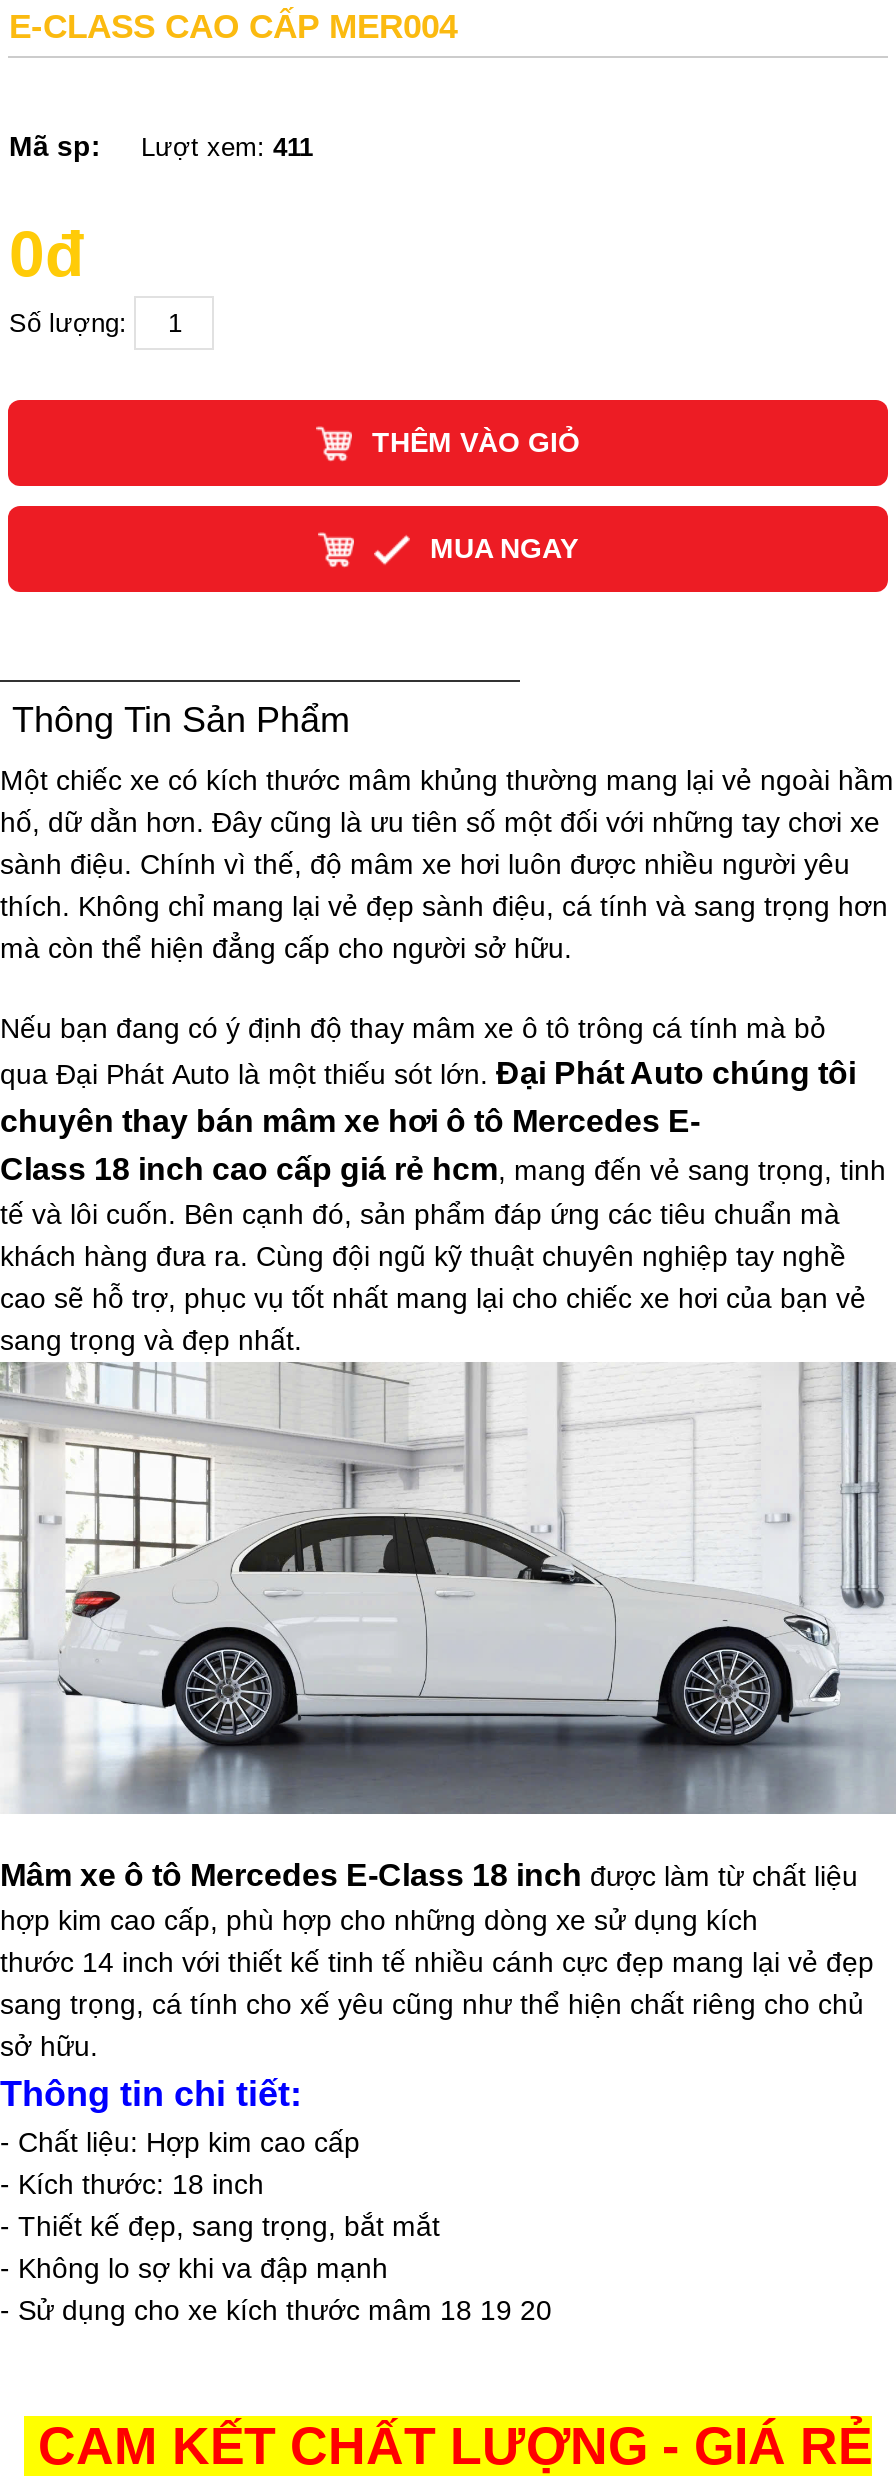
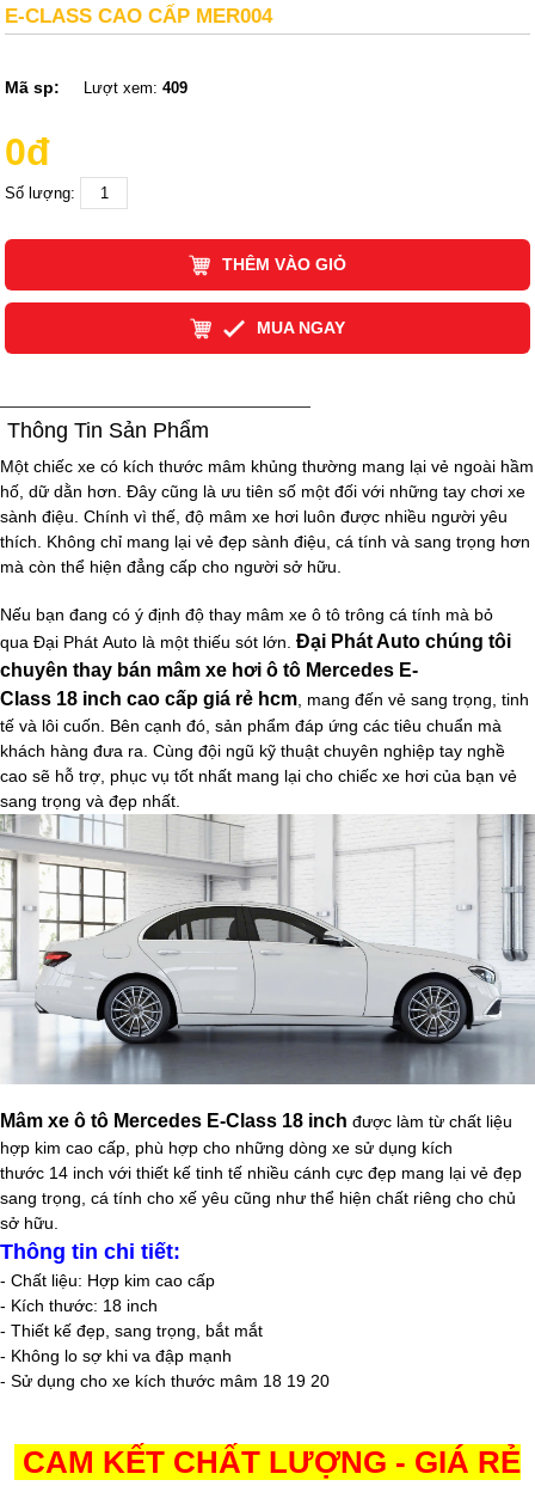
[9,131,313,163] Mã sp: Lượt xem: 411 -> [5,78,188,97] Mã sp: Lượt xem: 409

